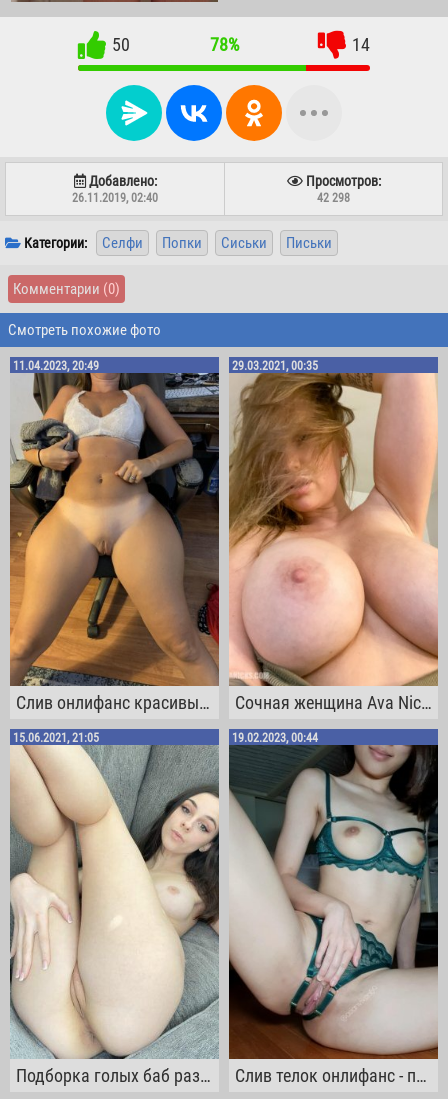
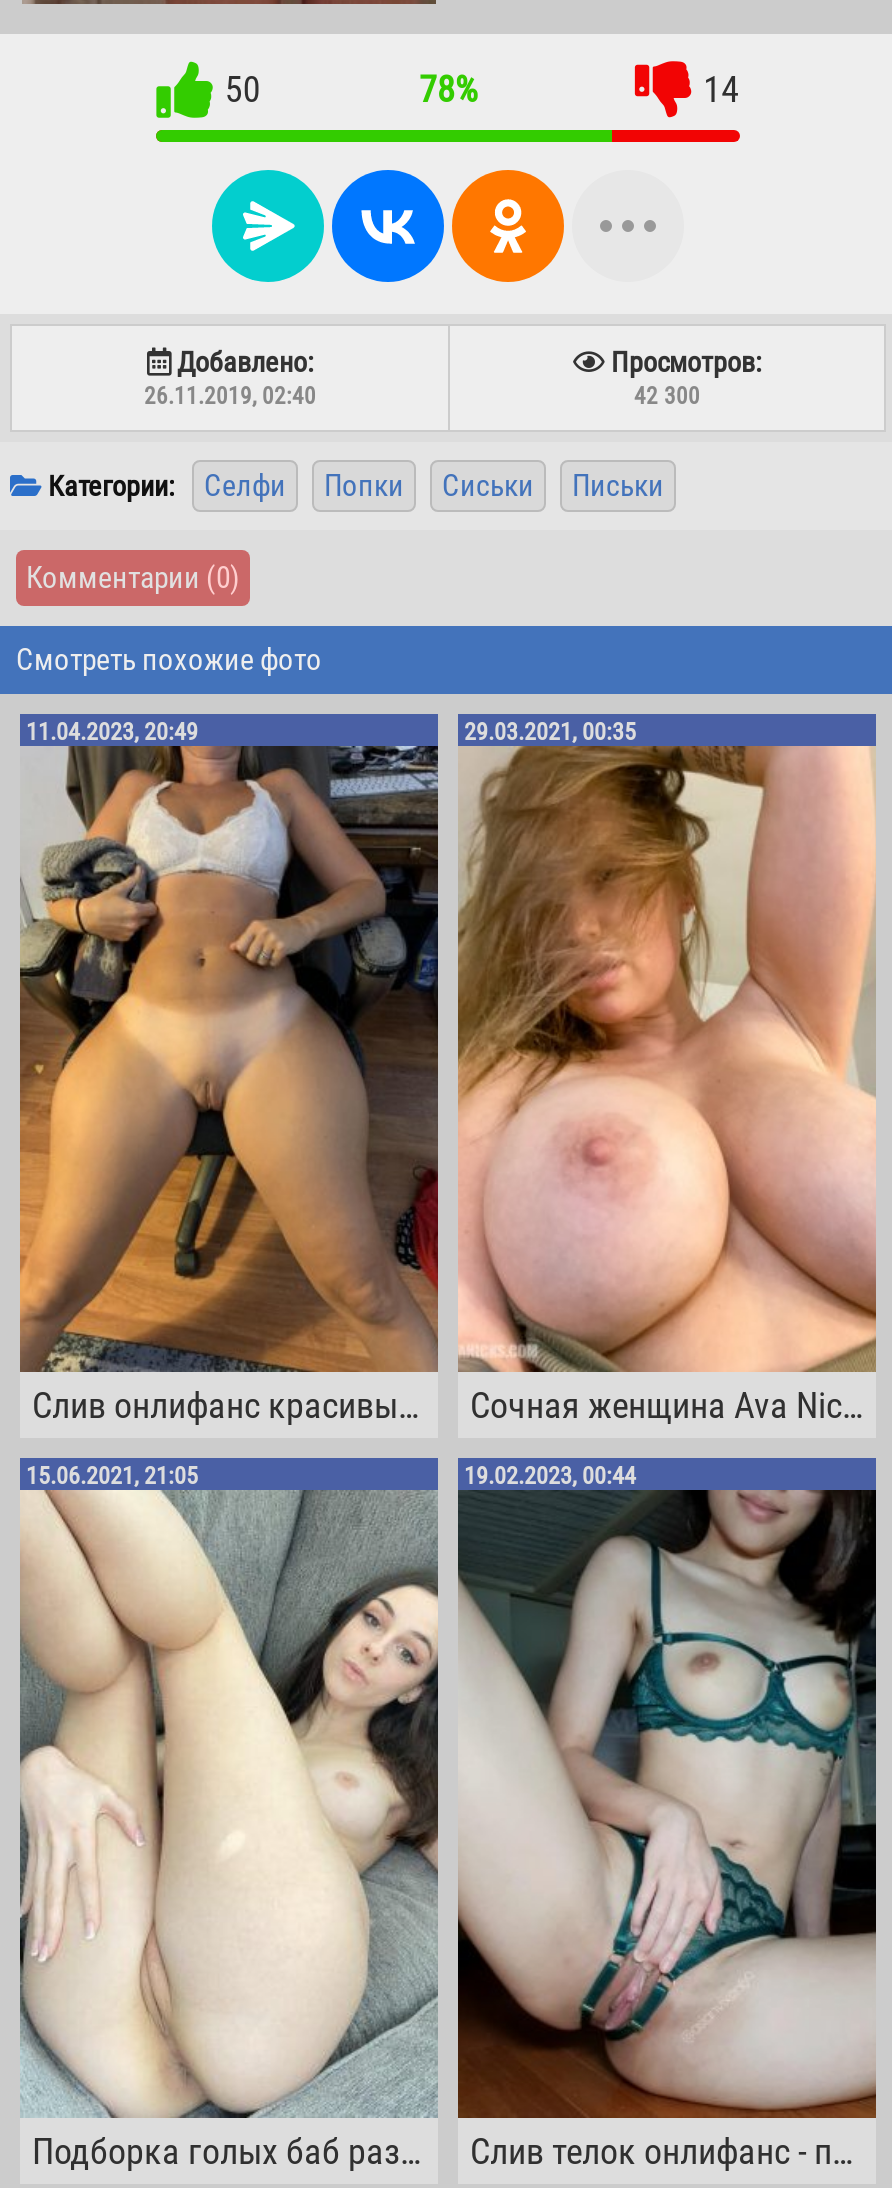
[317,191,350,205] 42 298 -> [634,382,700,410] 42 300

